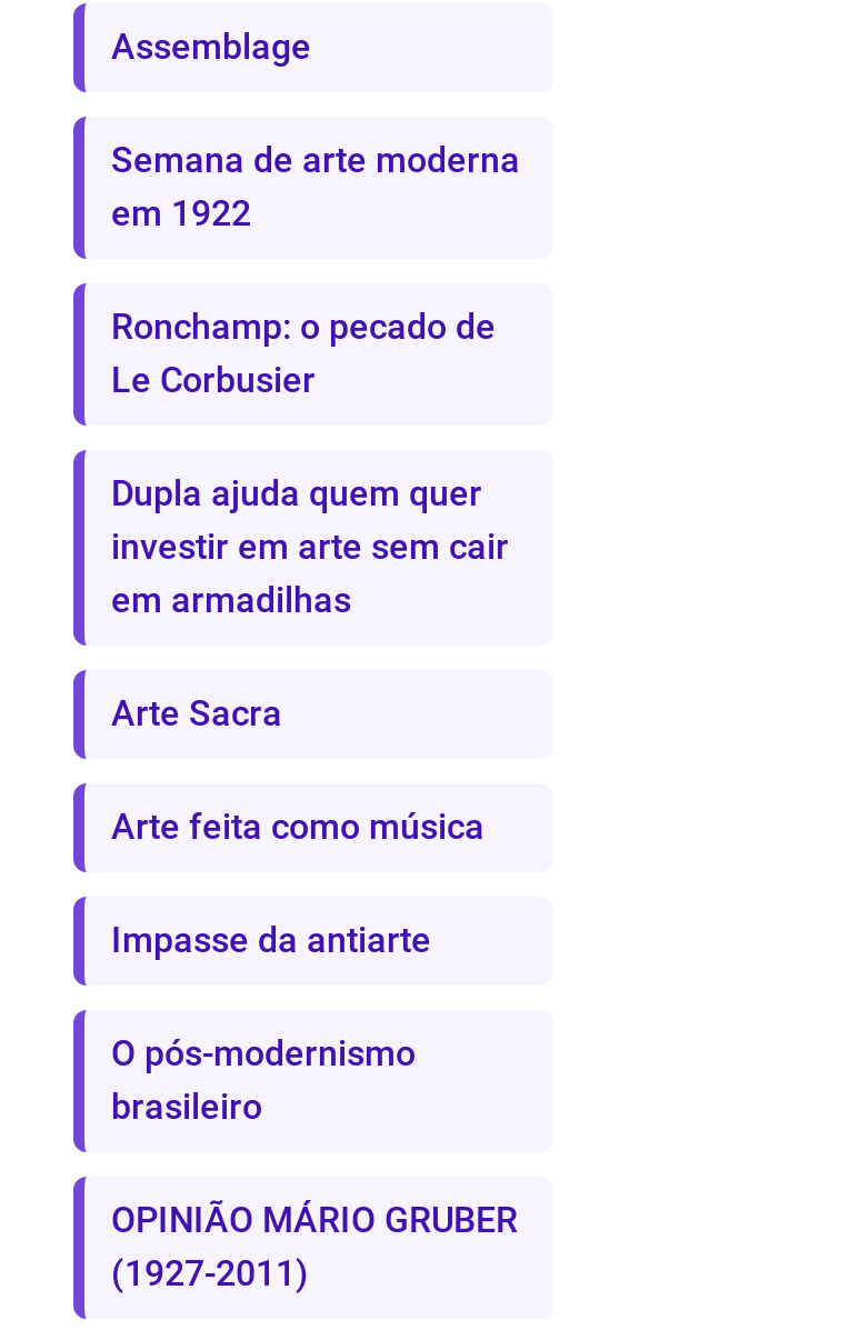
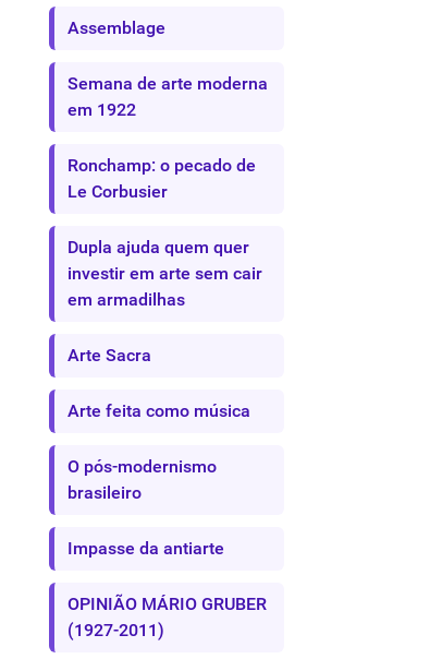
moved [111,919,431,961] -> [67,538,224,559]: Impasse da antiarte
moved [111,1032,416,1128] -> [67,456,217,503]: O pós-modernismo | brasileiro

